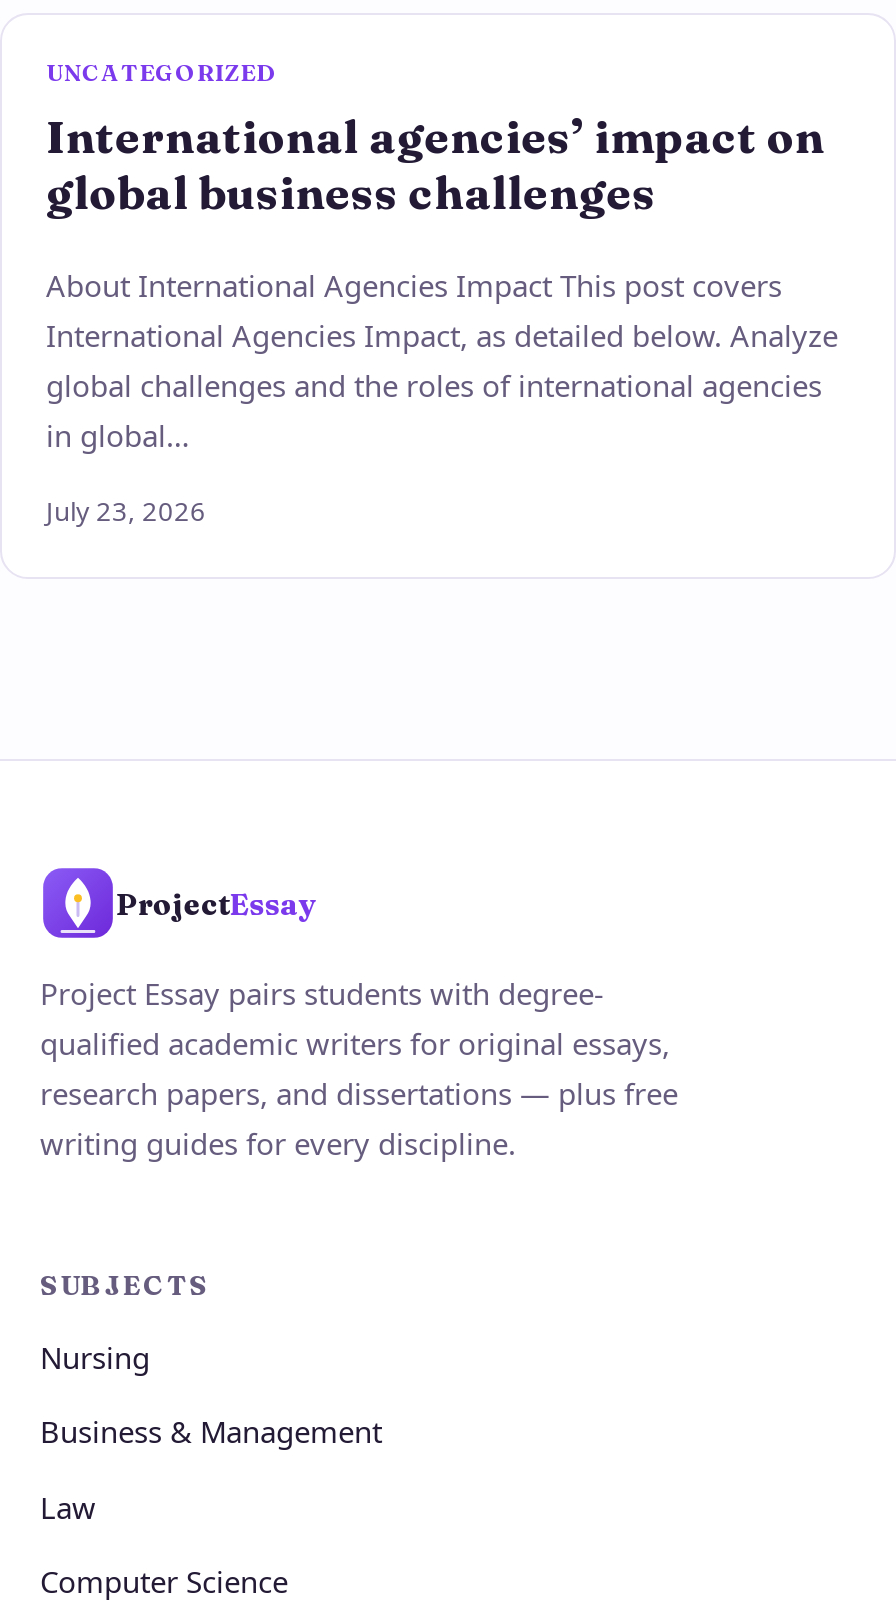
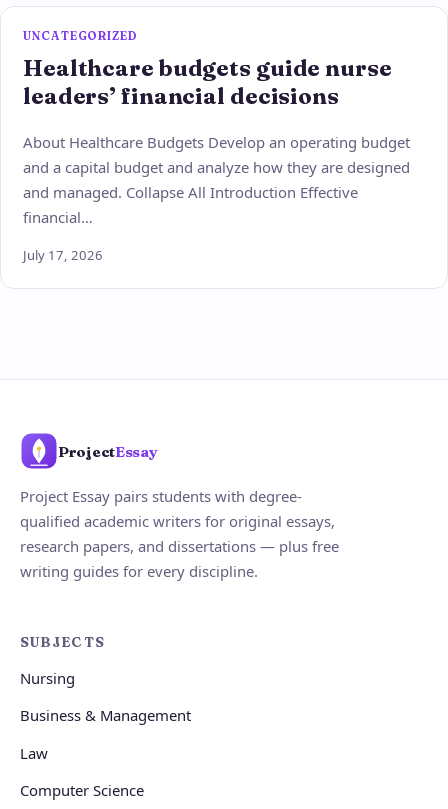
[46,109,825,221] International agencies’ impact on | global business challenges -> [23,54,392,110] Healthcare budgets guide nurse | leaders’ financial decisions
[46,265,838,455] About International Agencies Impact This post covers | International Agencies Impact, as detailed below. Analyze | global challenges and the roles of international agencies | in global… -> [23,132,410,227] About Healthcare Budgets Develop an operating budget | and a capital budget and analyze how they are designed | and managed. Collapse All Introduction Effective | financial…
[46,493,206,529] July 23, 2026 -> [23,246,103,264] July 17, 2026

